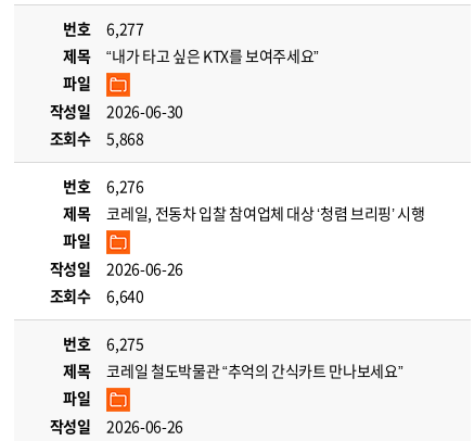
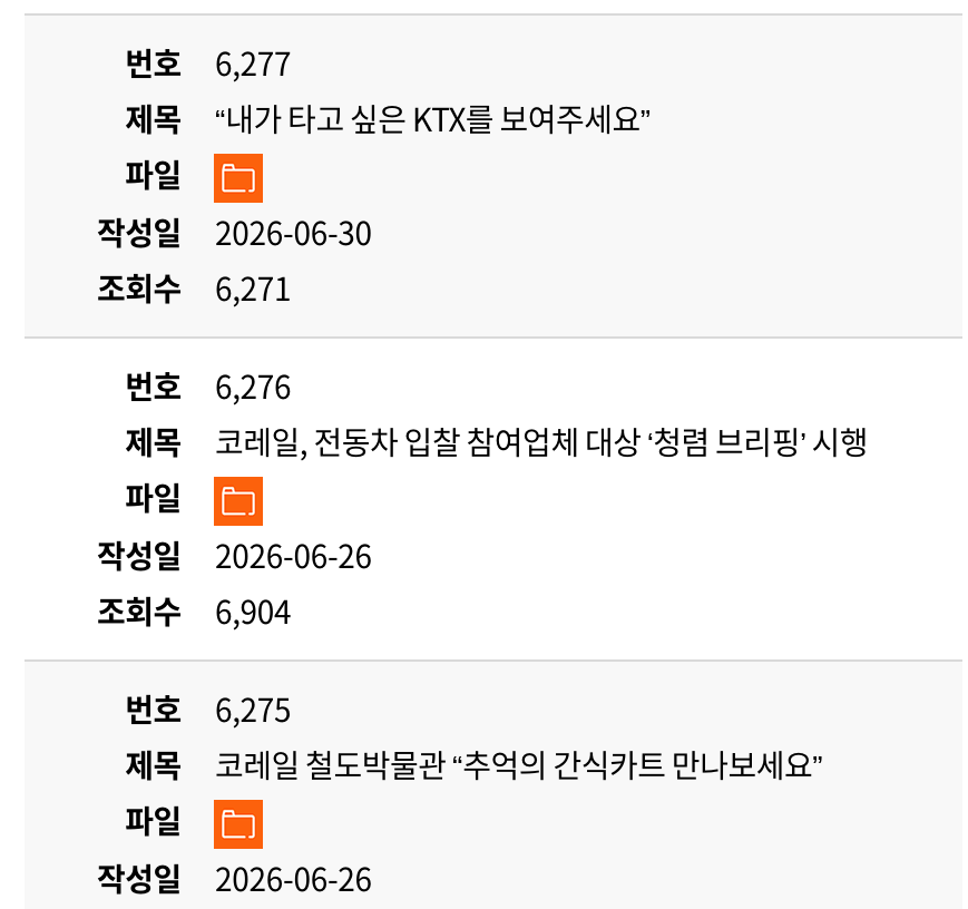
[49,127,144,149] 조회수 5,868 -> [97,265,291,310] 조회수 6,271
[49,285,144,306] 조회수 6,640 -> [97,588,291,633] 조회수 6,904

